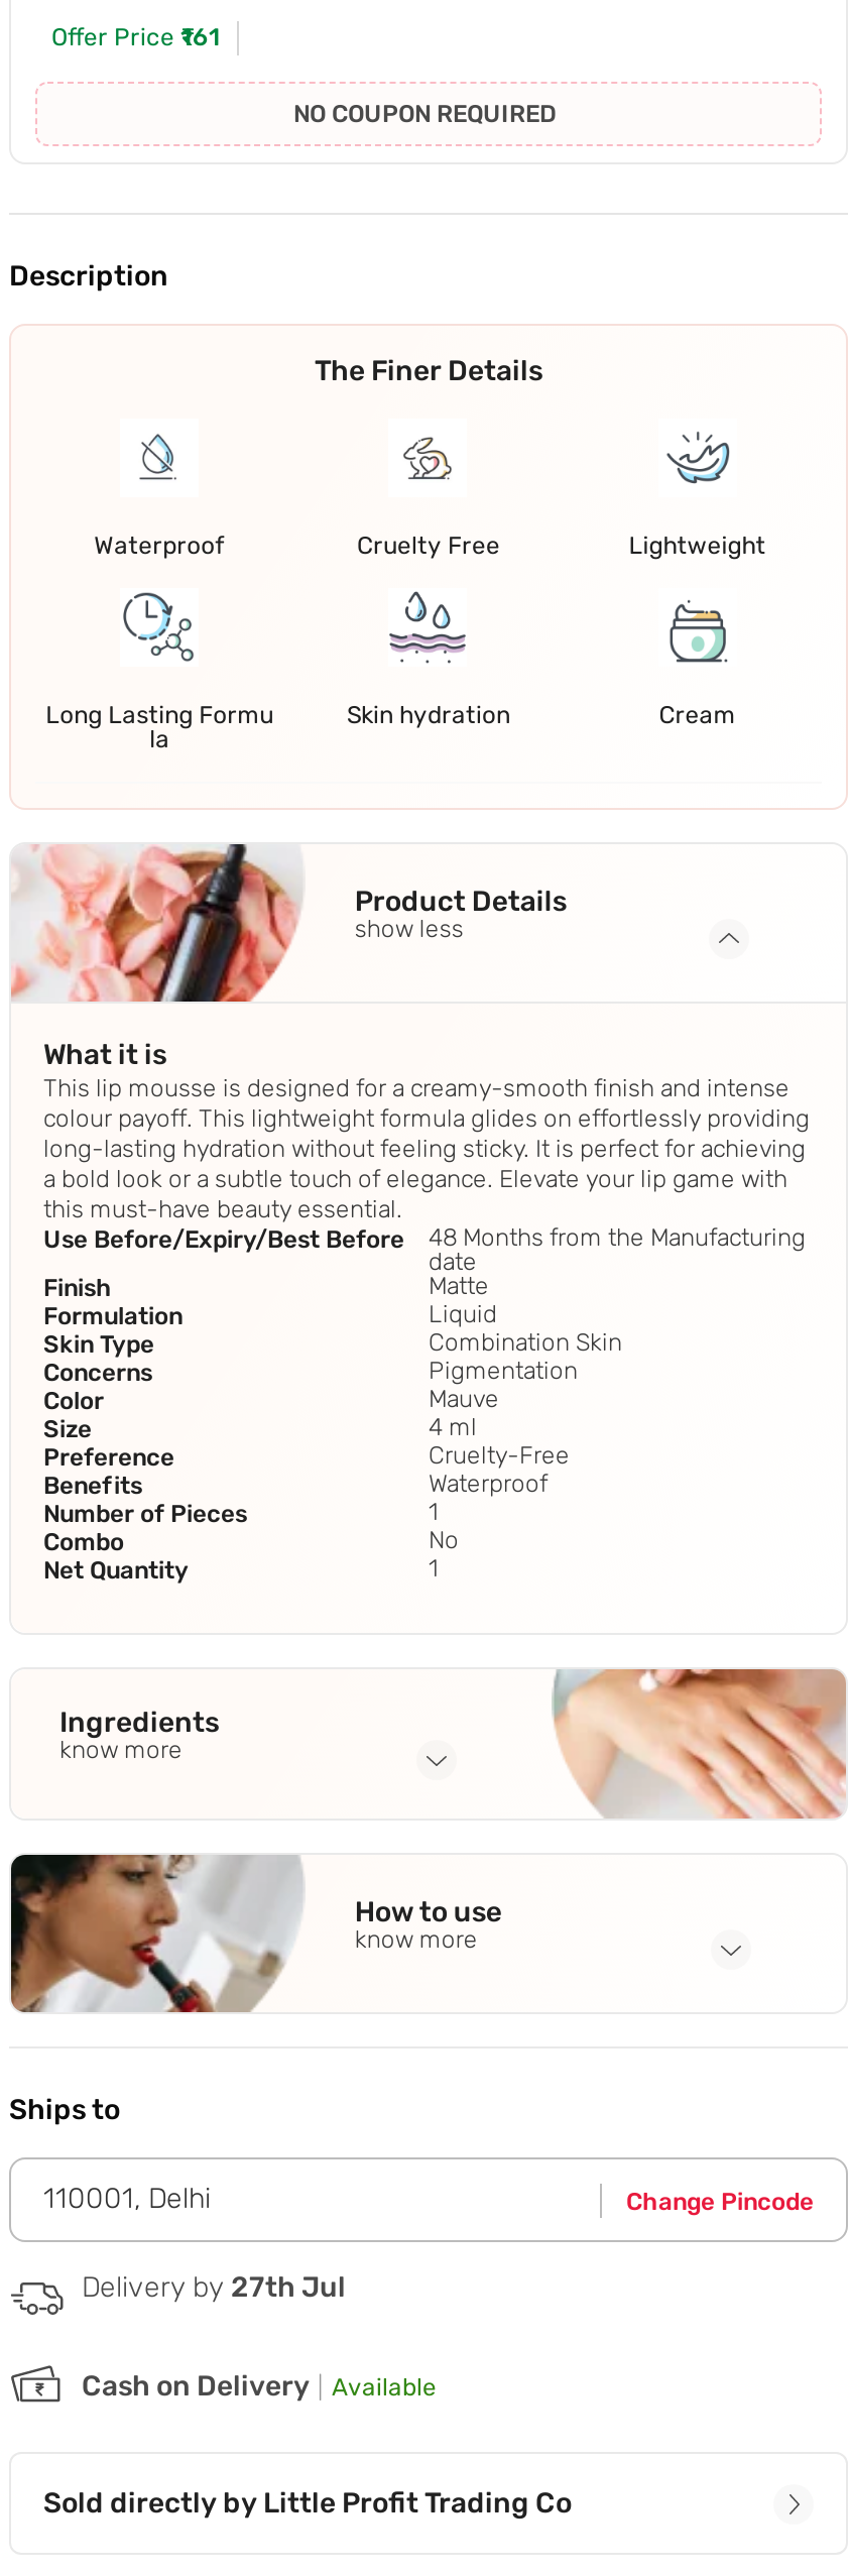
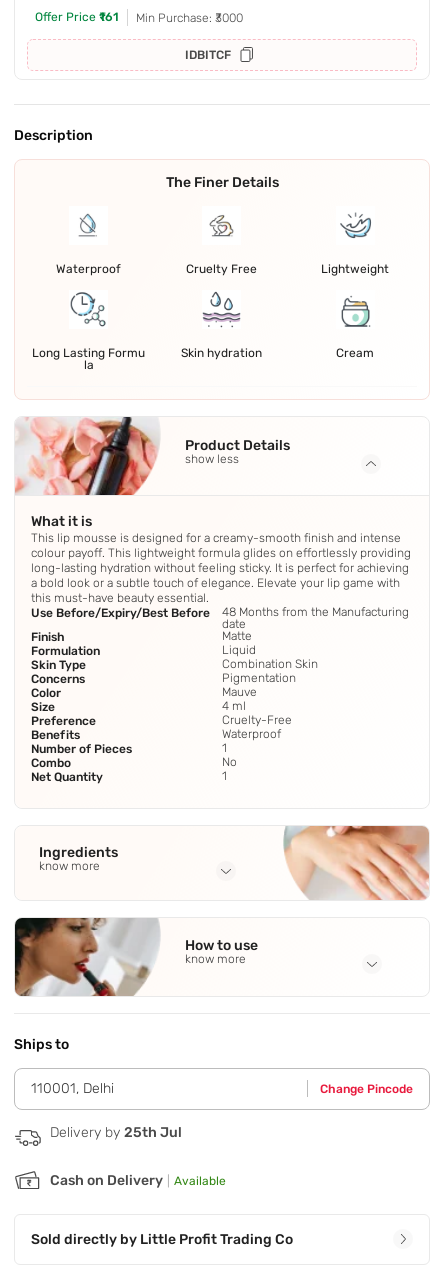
[293,100,556,129] NO COUPON REQUIRED -> [136,11,243,62] Min Purchase: ₹3000 | IDBITCF
[82,2270,346,2304] Delivery by 27th Jul -> [50,1124,182,1141] Delivery by 25th Jul

